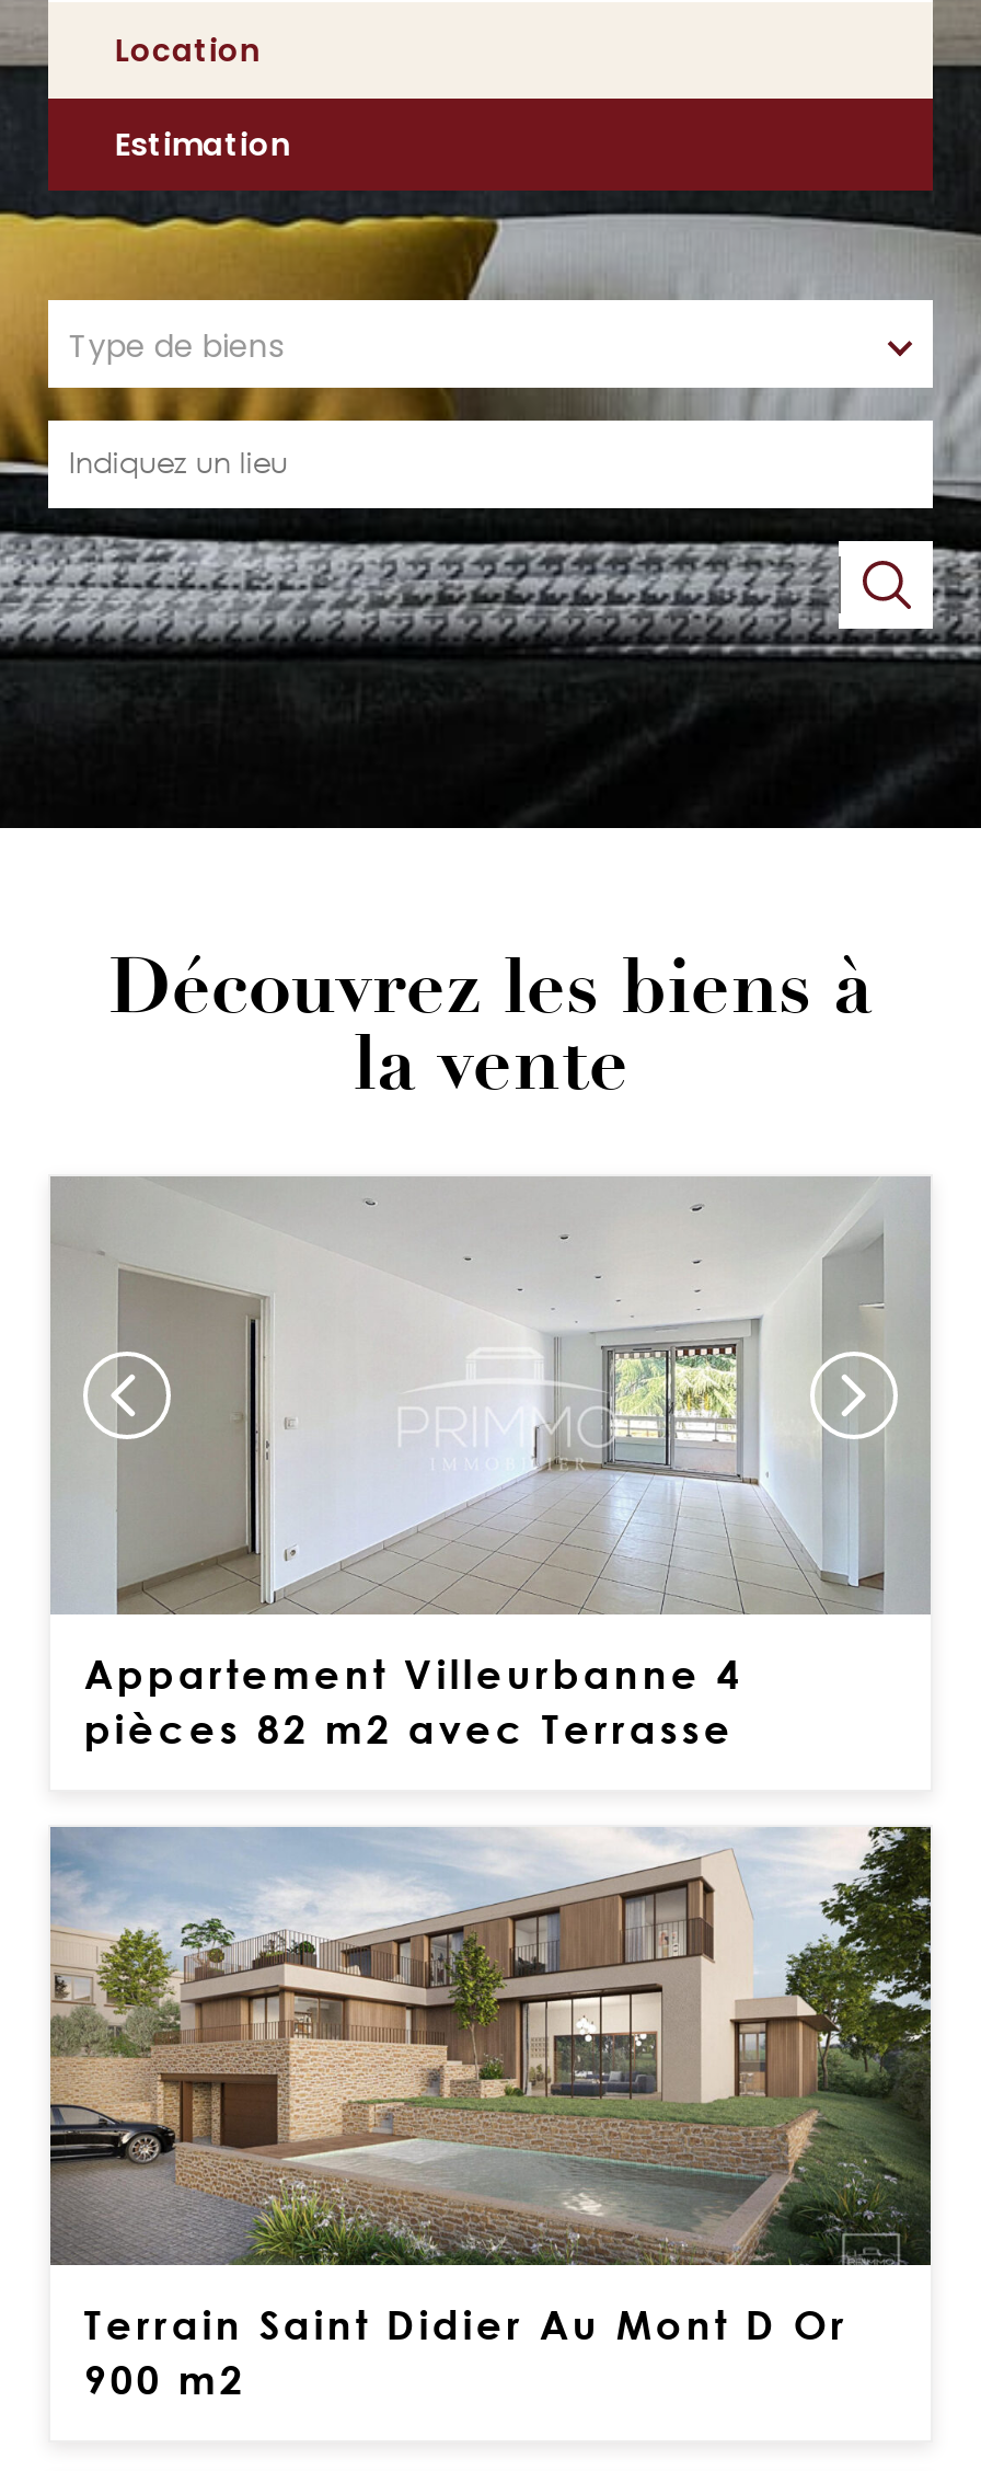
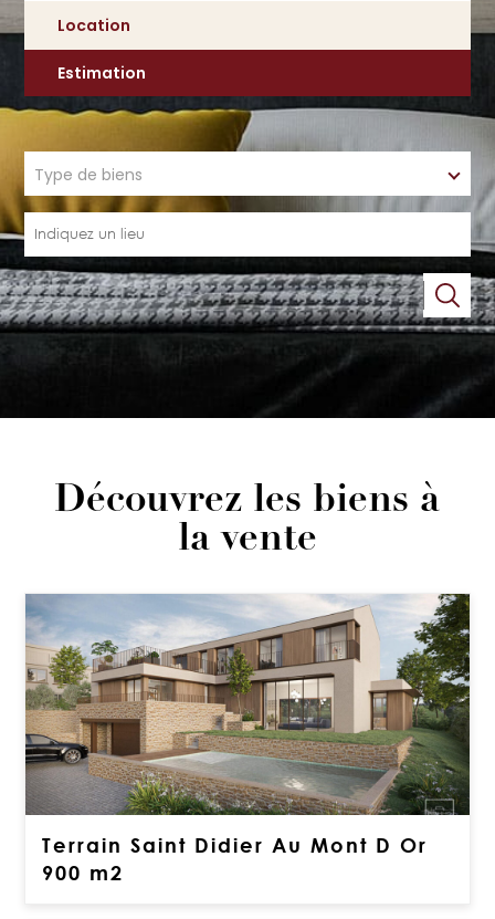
[50,1176,928,1752] [image] | Appartement Villeurbanne 4 | pièces 82 m2 avec Terrasse -> none

